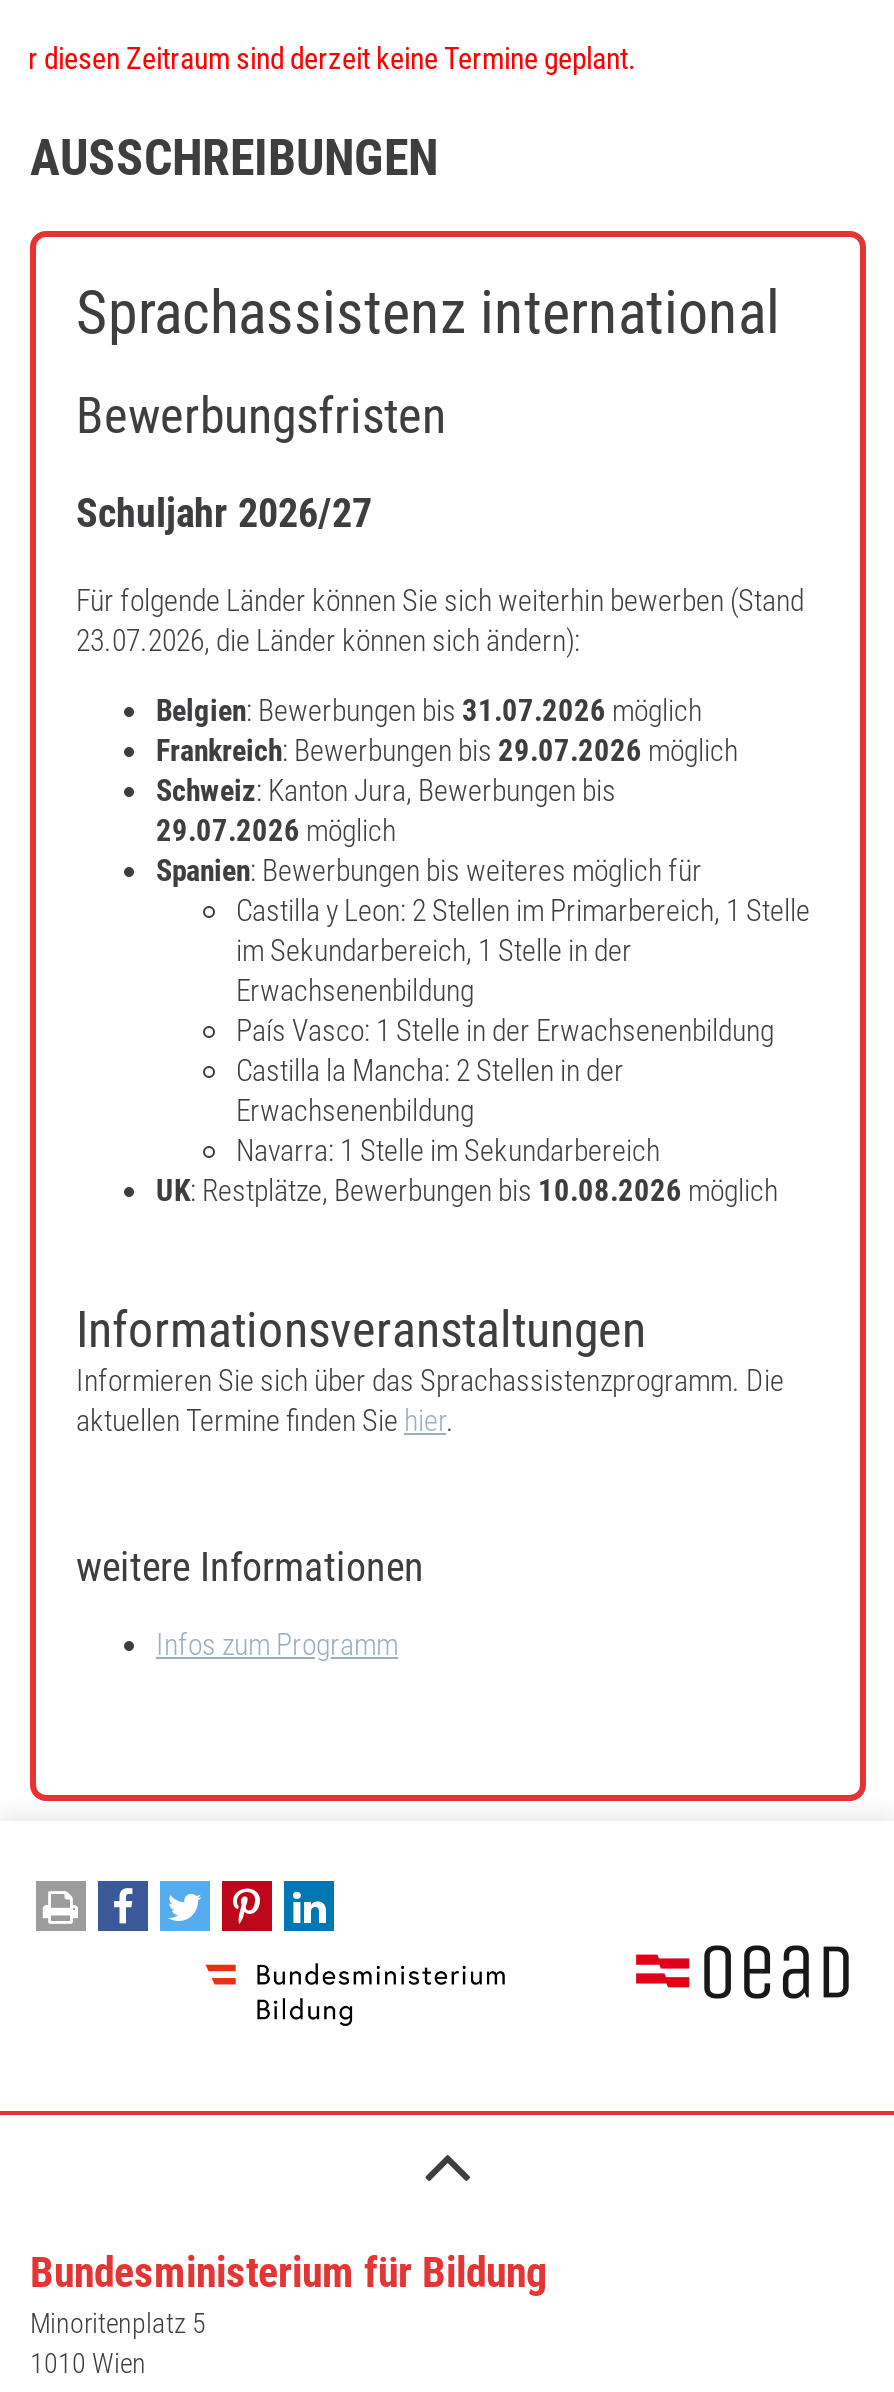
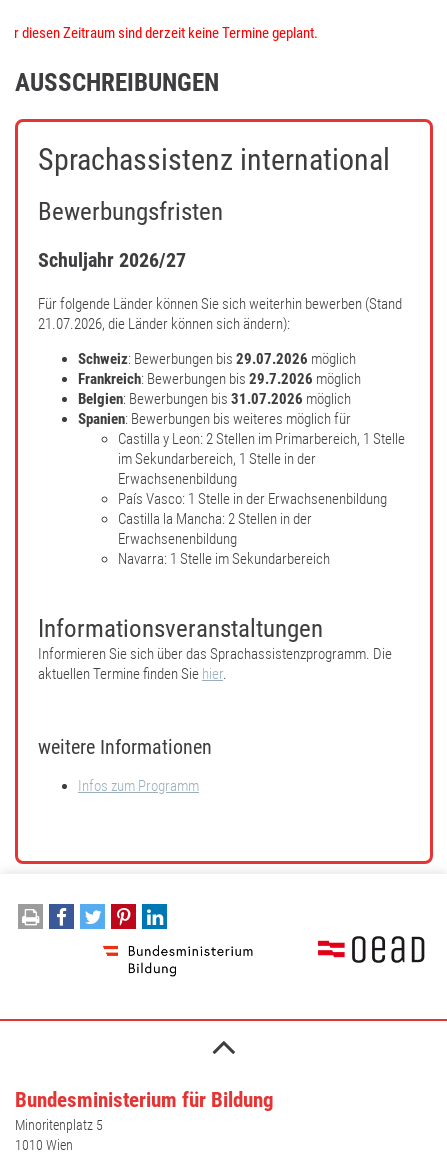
[76,624,580,660] 23.07.2026, die Länder können sich ändern): -> [38,315,361,388] 21.07.2026, die Länder können sich ändern): | Schweiz: Bewerbungen bis 29.07.2026 möglich | Frankreich: Bewerbungen bis 29.7.2026 möglich
moved [156,694,702,730] -> [78,390,351,408]: Belgien: Bewerbungen bis 31.07.2026 möglich
[156,734,738,850] Frankreich: Bewerbungen bis 29.07.2026 möglich | Schweiz: Kanton Jura, Bewerbungen bis | 29.07.2026 möglich -> none
[156,1174,778,1210] UK: Restplätze, Bewerbungen bis 10.08.2026 möglich -> none

